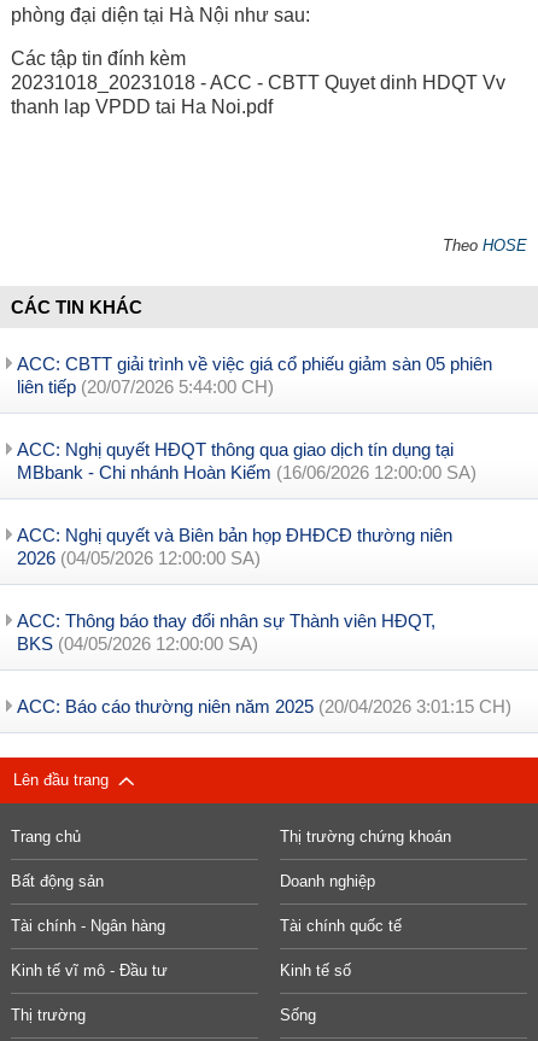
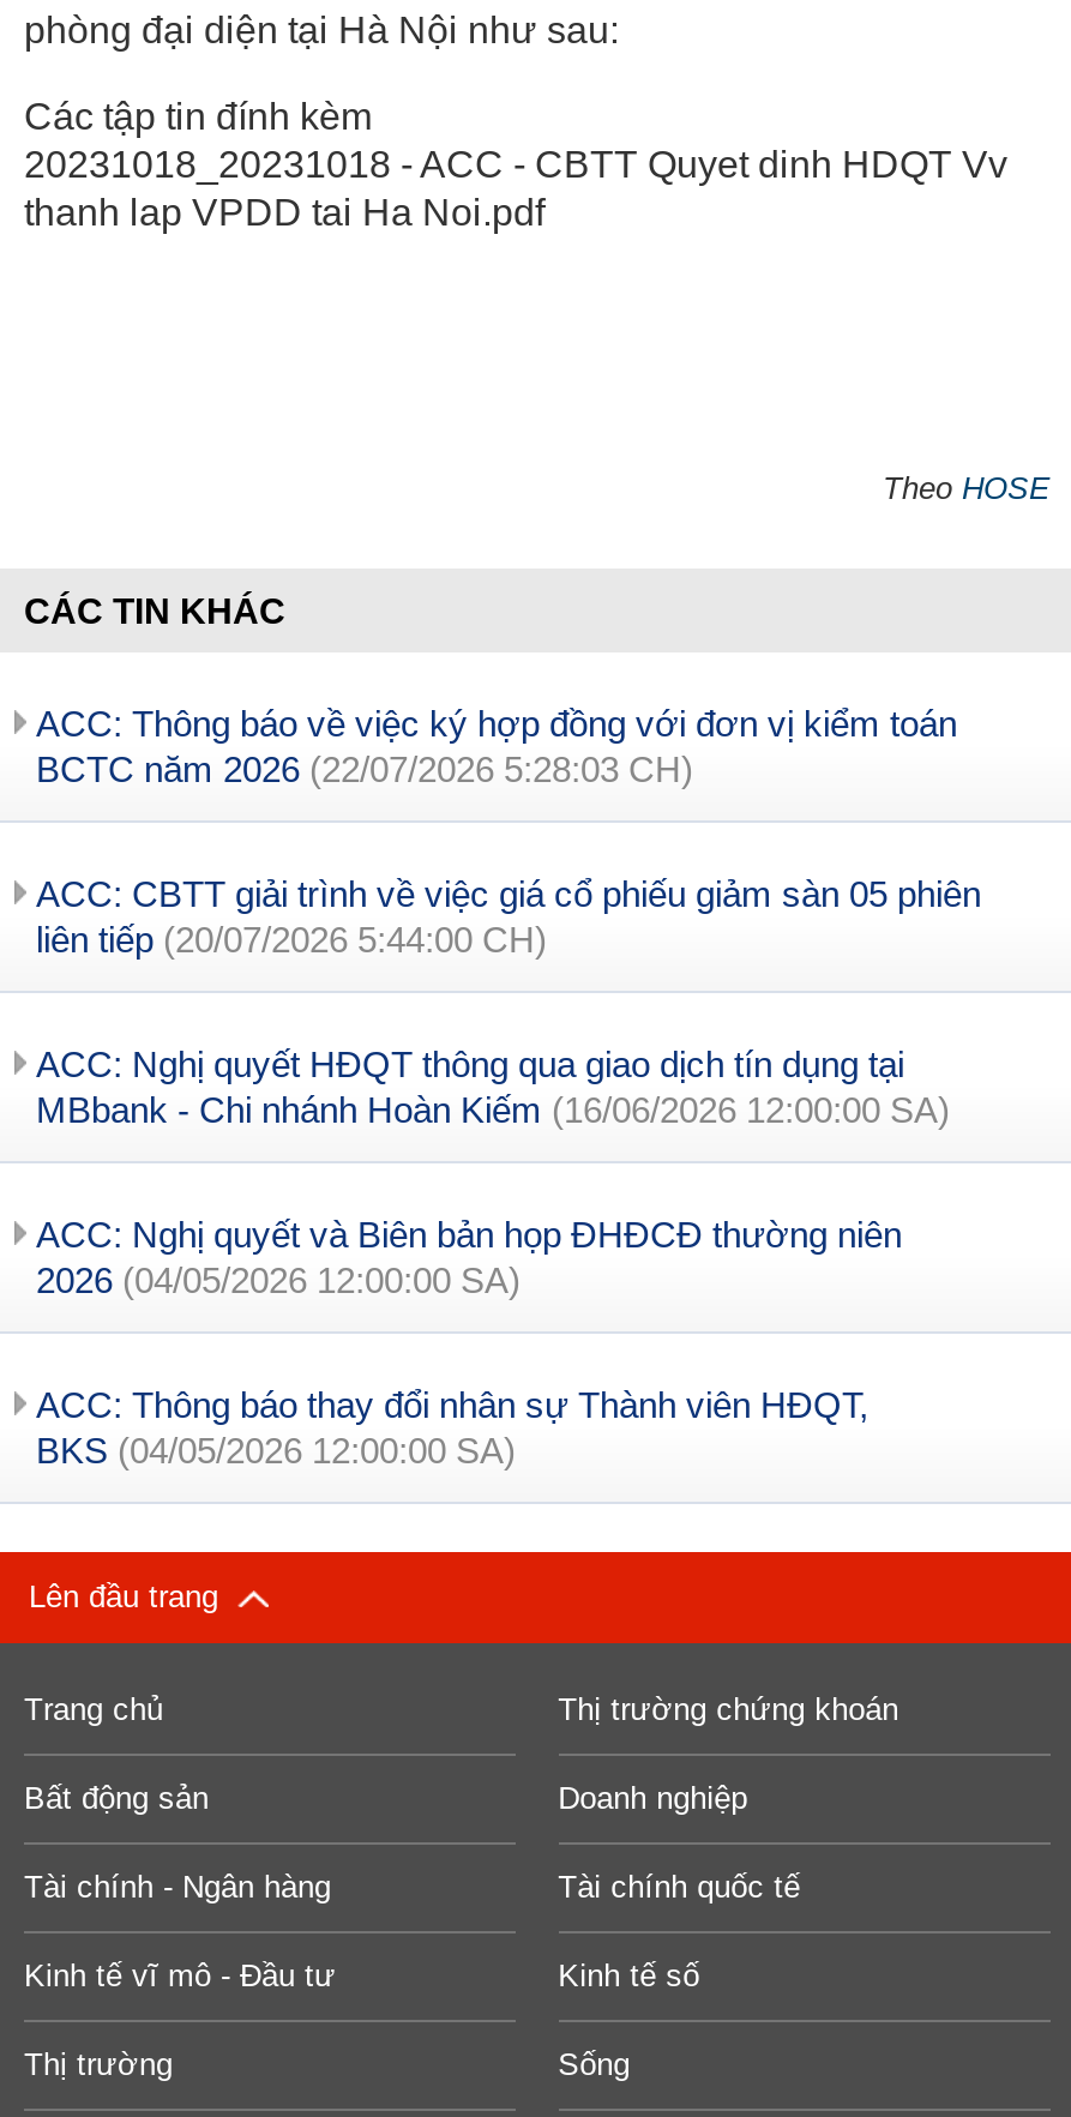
none -> [36,703,957,789] ACC: Thông báo về việc ký hợp đồng với đơn vị kiểm toán | BCTC năm 2026 (22/07/2026 5:28:03 CH)
moved [17,353,492,654] -> [36,873,981,1471]: ACC: CBTT giải trình về việc giá cổ phiếu giảm sàn 05 phiên | liên tiếp (20/07/2026 5:44:00 CH) | ACC: Nghị quyết HĐQT thông qua giao dịch tín dụng tại | MBbank - Chi nhánh Hoàn Kiếm (16/06/2026 12:00:00 SA) | ACC: Nghị quyết và Biên bản họp ĐHĐCĐ thường niên | 2026 (04/05/2026 12:00:00 SA) | ACC: Thông báo thay đổi nhân sự Thành viên HĐQT, | BKS (04/05/2026 12:00:00 SA)
[17,696,511,717] ACC: Báo cáo thường niên năm 2025 (20/04/2026 3:01:15 CH) -> none

